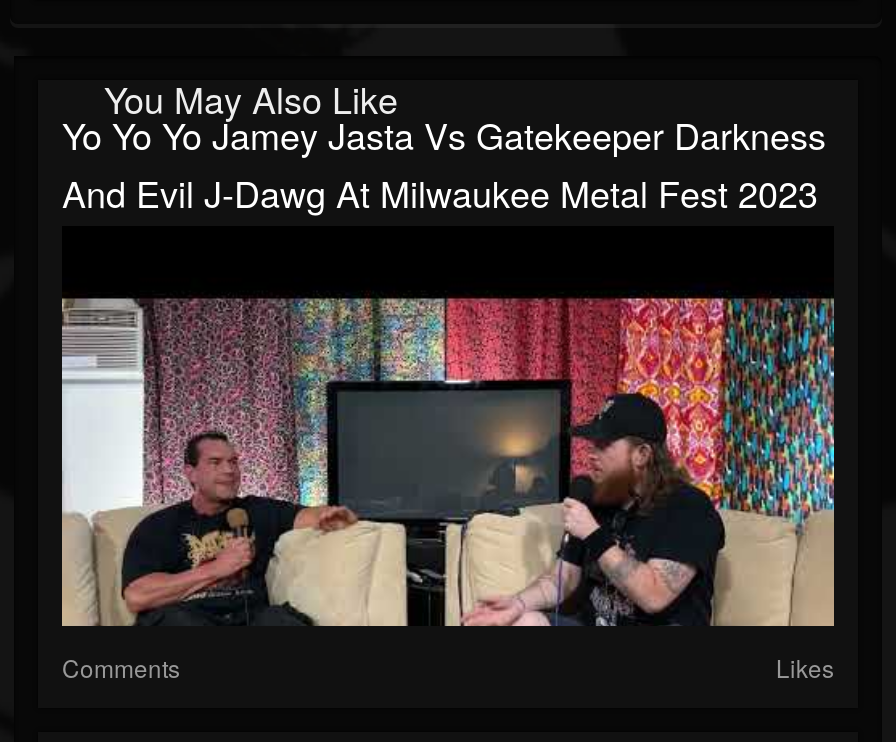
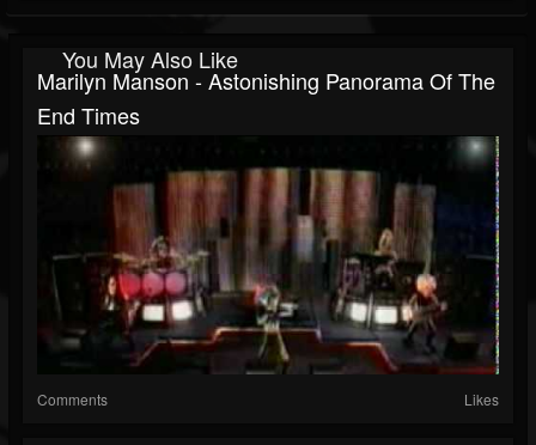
[62,108,826,218] Yo Yo Yo Jamey Jasta Vs Gatekeeper Darkness | And Evil J-Dawg At Milwaukee Metal Fest 2023 -> [37,65,495,131] Marilyn Manson - Astonishing Panorama Of The | End Times
[60,234,836,628] [image] -> [37,140,500,374] [image]

